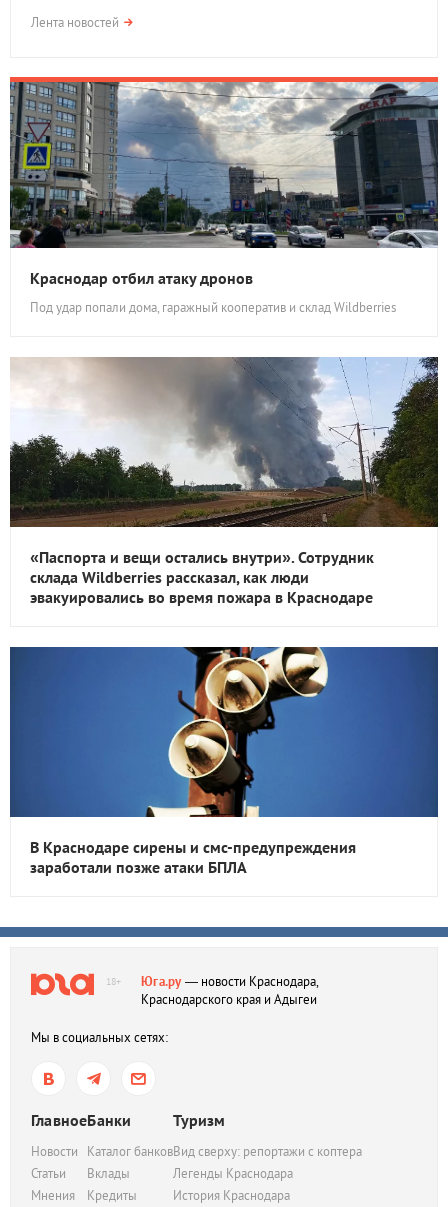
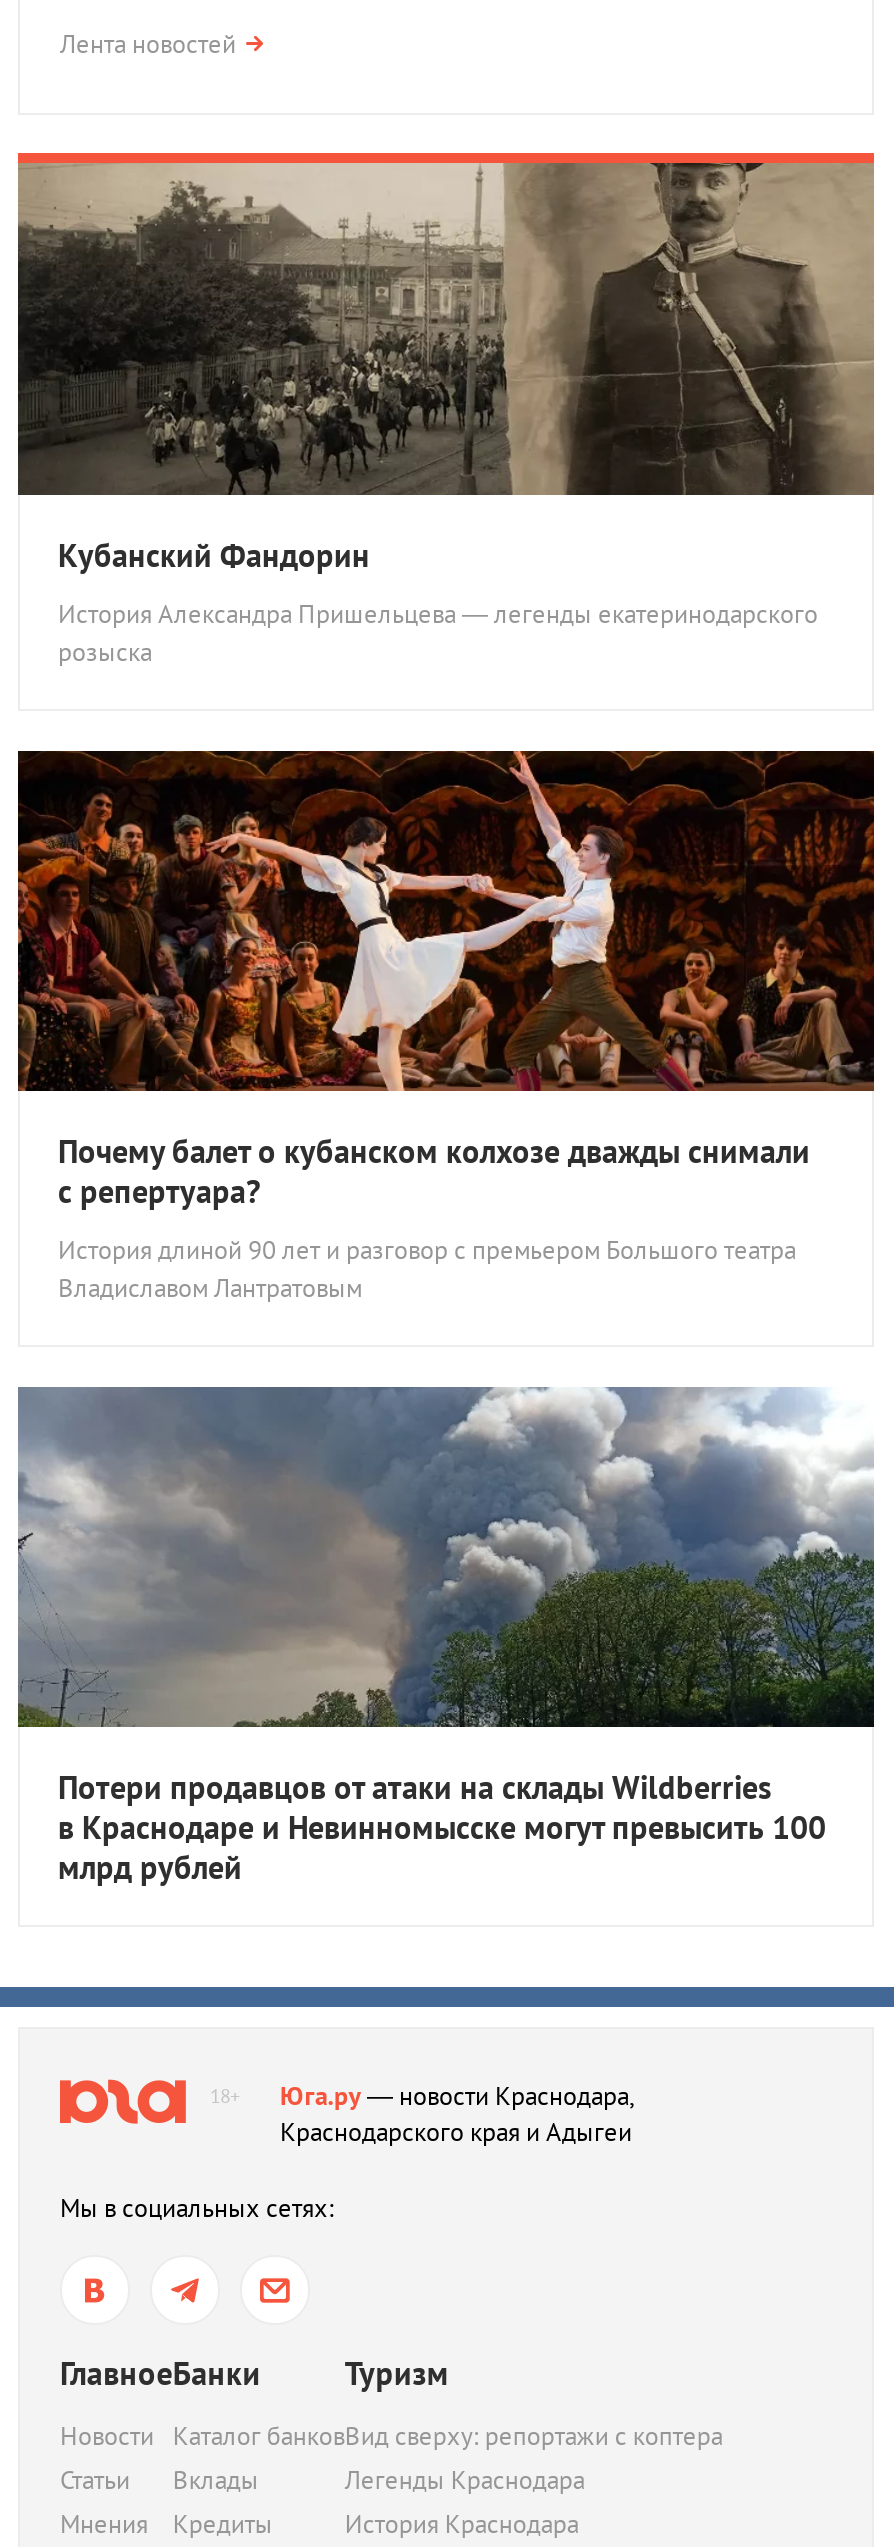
[9,81,439,316] [image] | Краснодар отбил атаку дронов | Под удар попали дома, гаражный кооператив и склад Wildberries -> [18,161,876,669] [image] | Кубанский Фандорин | История Александра Пришельцева — легенды екатеринодарского | розыска
[10,356,439,607] [image] | «Паспорта и вещи остались внутри». Сотрудник | склада Wildberries рассказал, как люди | эвакуировались во время пожара в Краснодаре -> [16,749,876,1305] [image] | Почему балет о кубанском колхозе дважды снимали | с репертуара? | История длиной 90 лет и разговор с премьером Большого театра | Владиславом Лантратовым
[10,646,439,877] [image] | В Краснодаре сирены и смс-предупреждения | заработали позже атаки БПЛА -> [18,1385,876,1887] [image] | Потери продавцов от атаки на склады Wildberries | в Краснодаре и Невинномысске могут превысить 100 | млрд рублей

